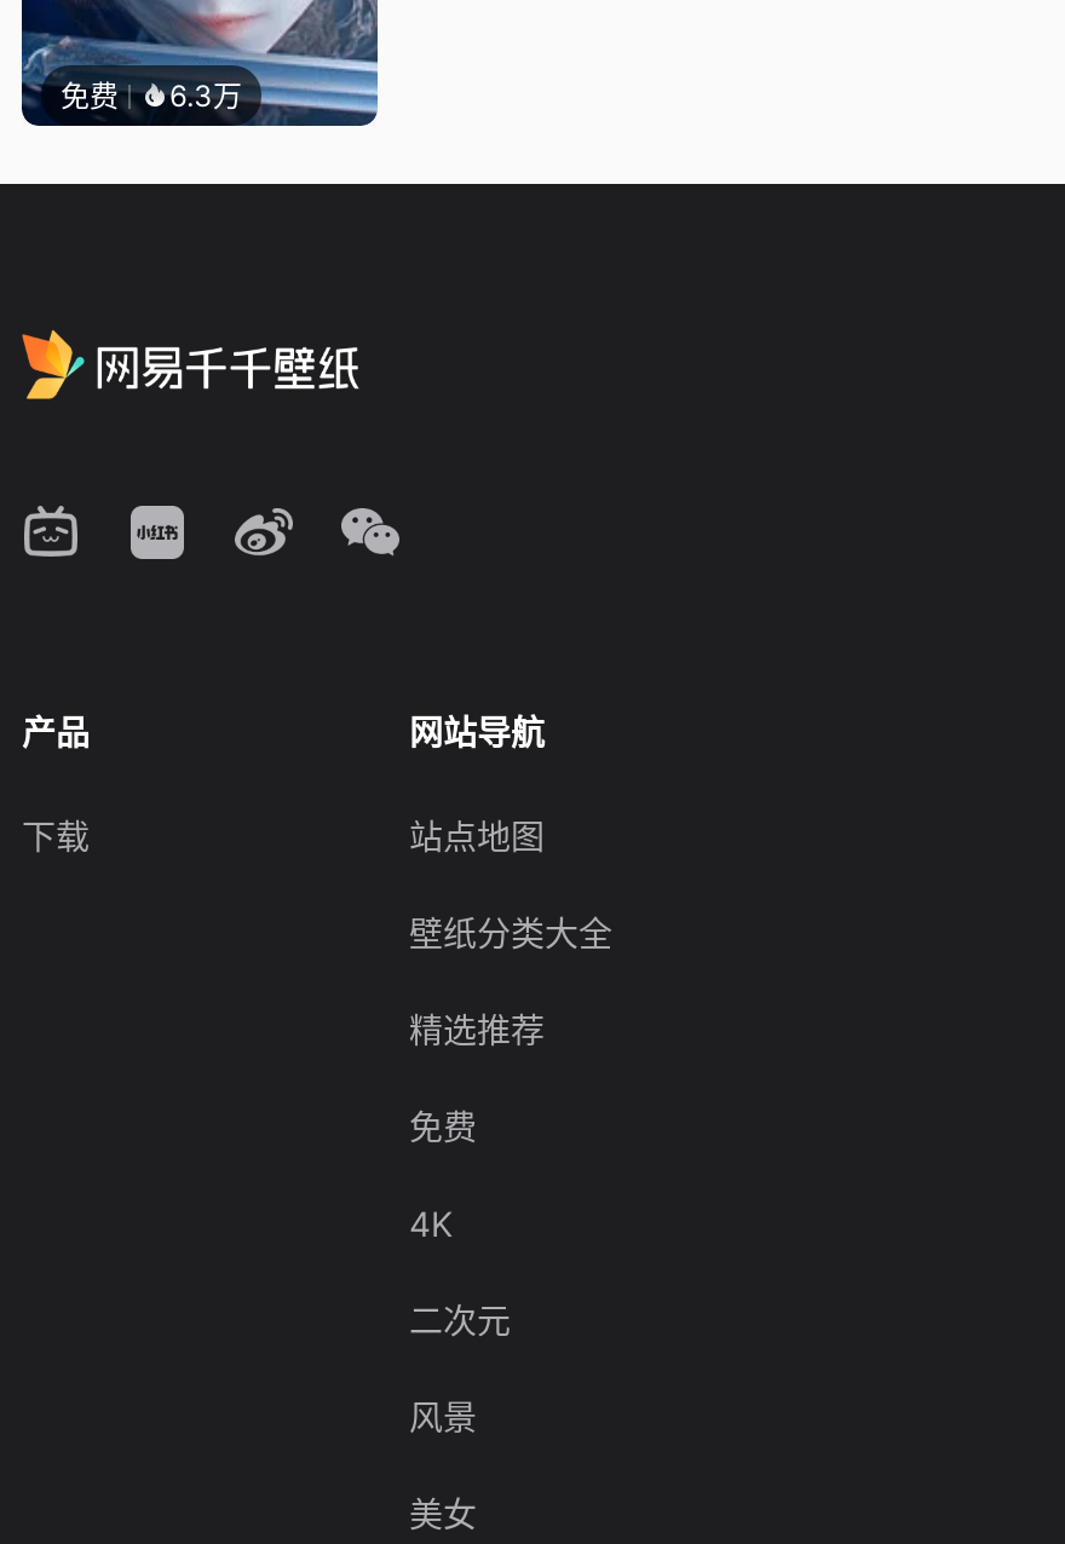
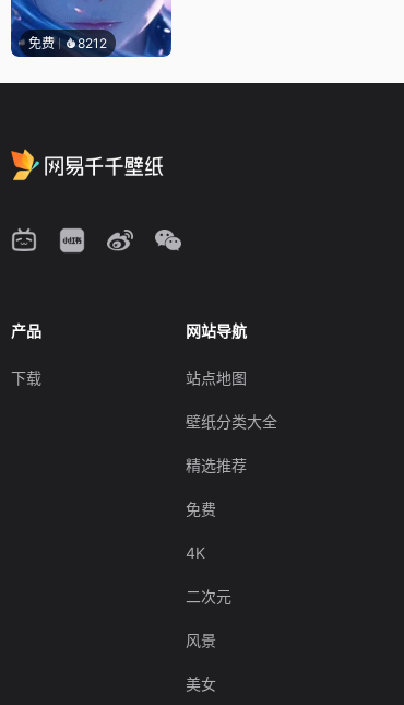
[61,78,242,114] 免费 6.3万 -> [28,35,107,51] 免费 8212

